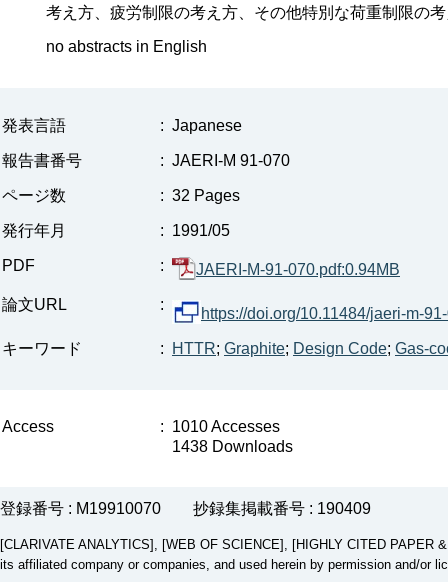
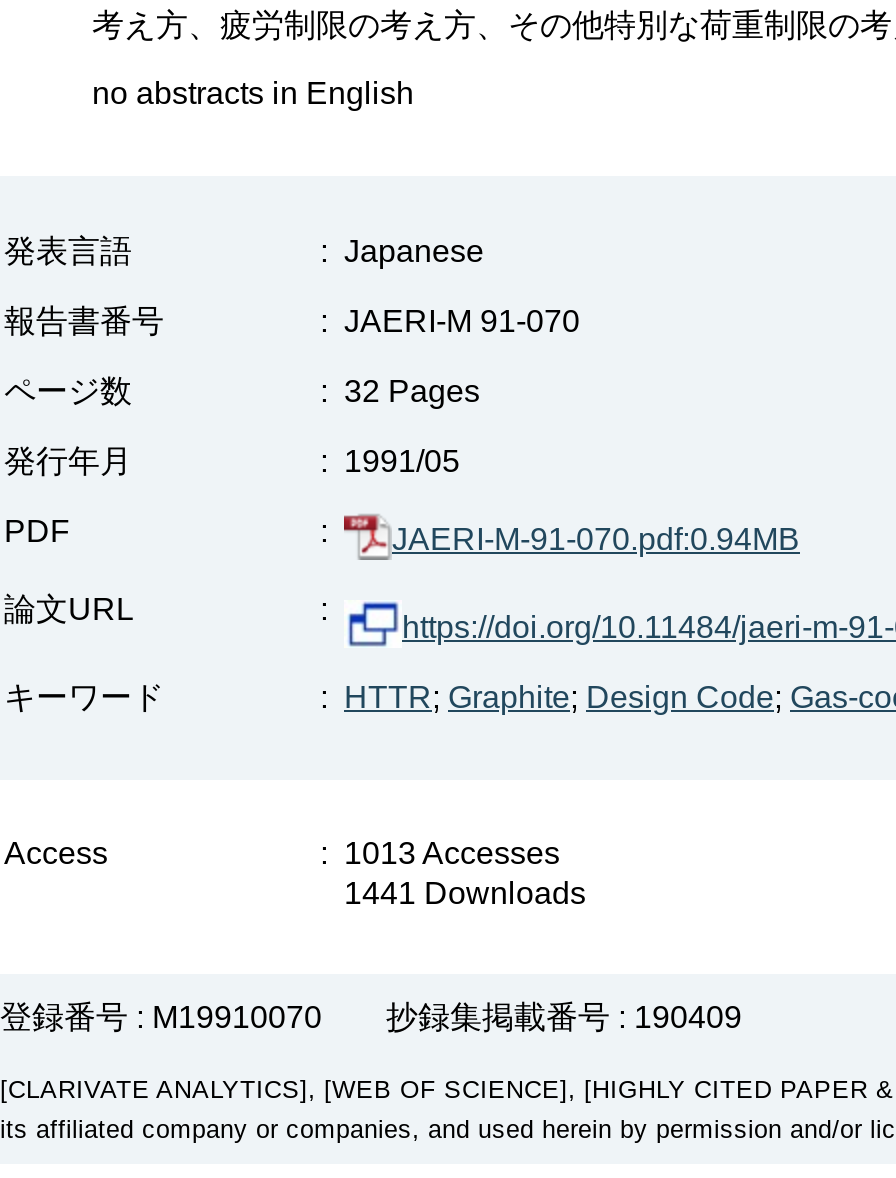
[160,418,280,435] : 1010 Accesses -> [320,835,560,869] : 1013 Accesses
[172,438,293,455] 1438 Downloads -> [344,875,586,909] 1441 Downloads

